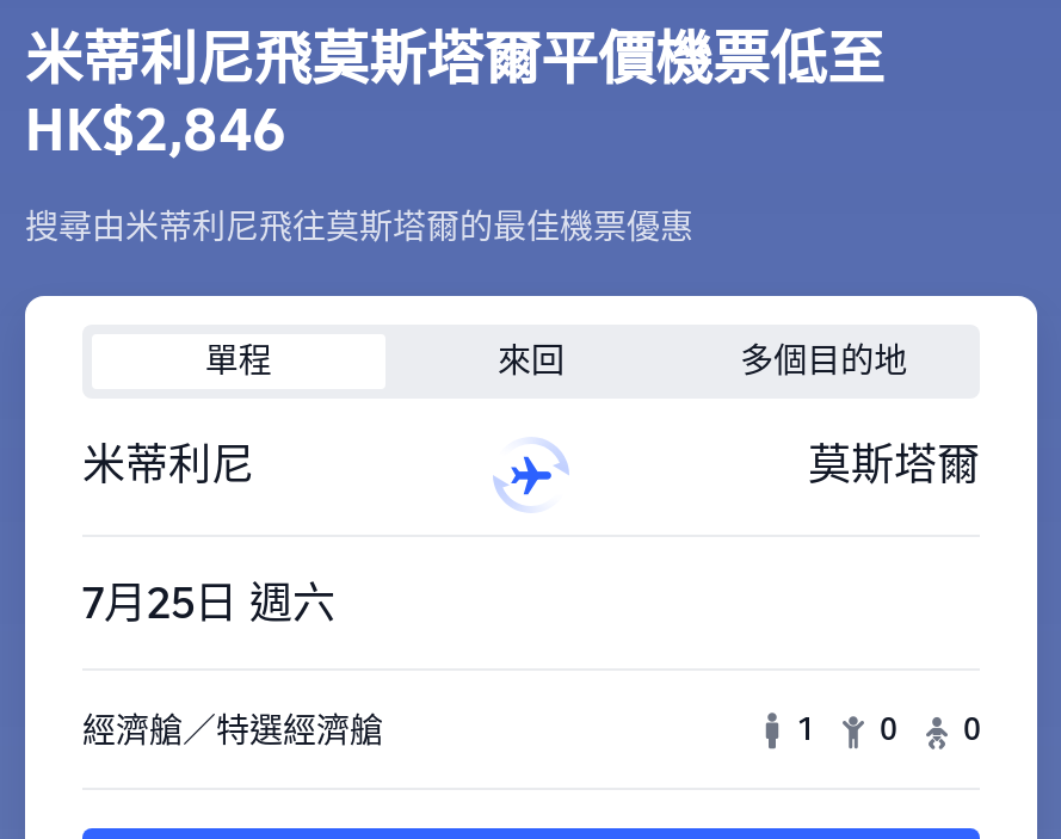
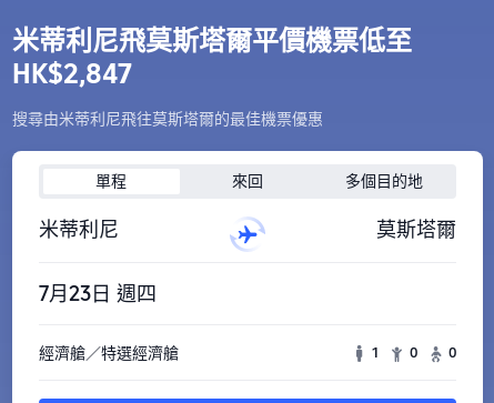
[25,95,285,165] HK$2,846 -> [12,57,132,89] HK$2,847
[82,578,335,628] 7月25日 週六 -> [39,281,157,305] 7月23日 週四

